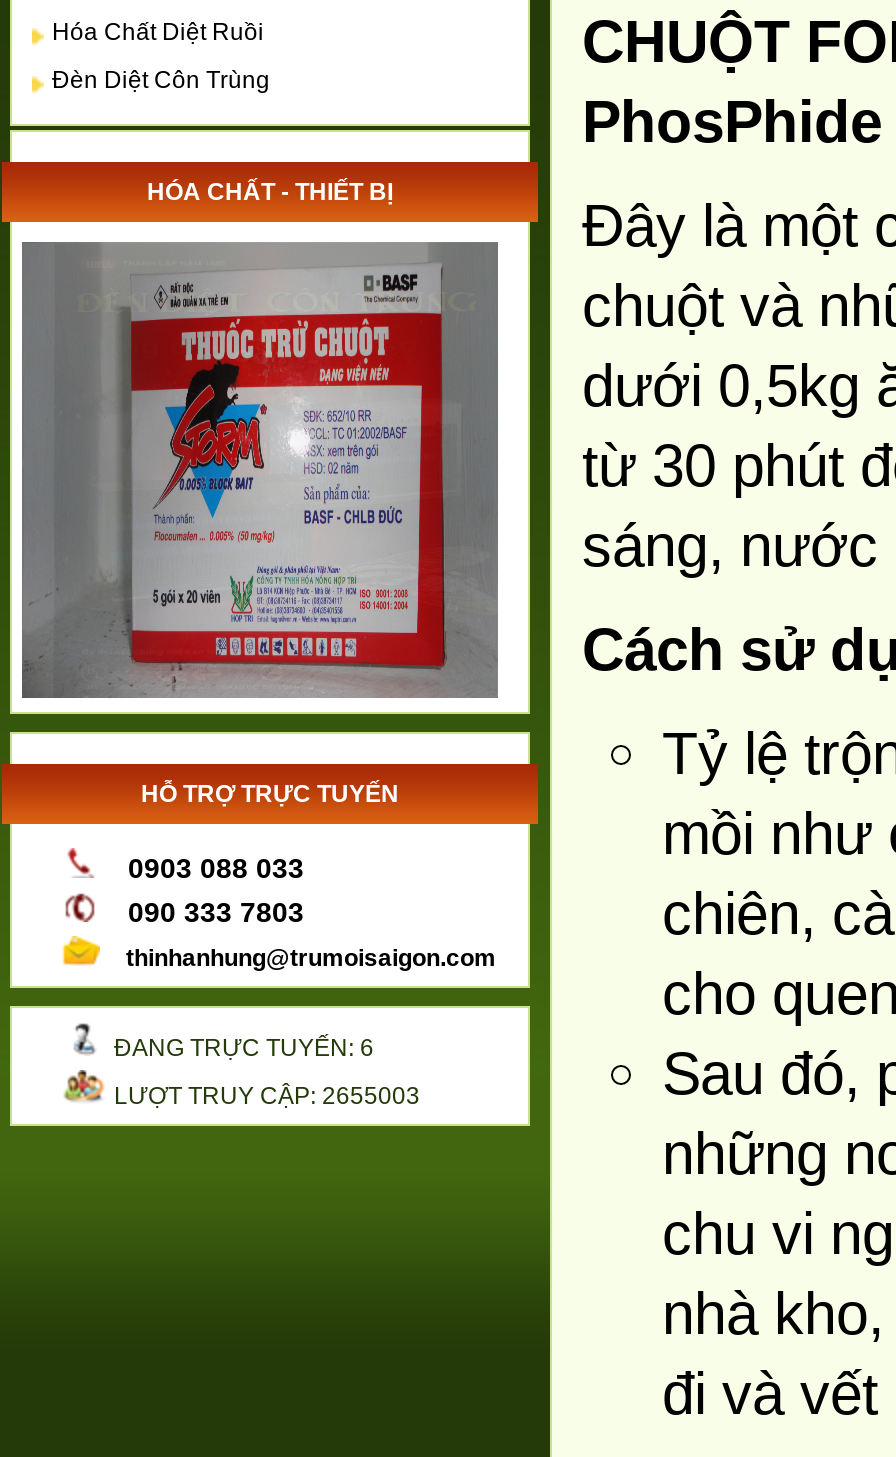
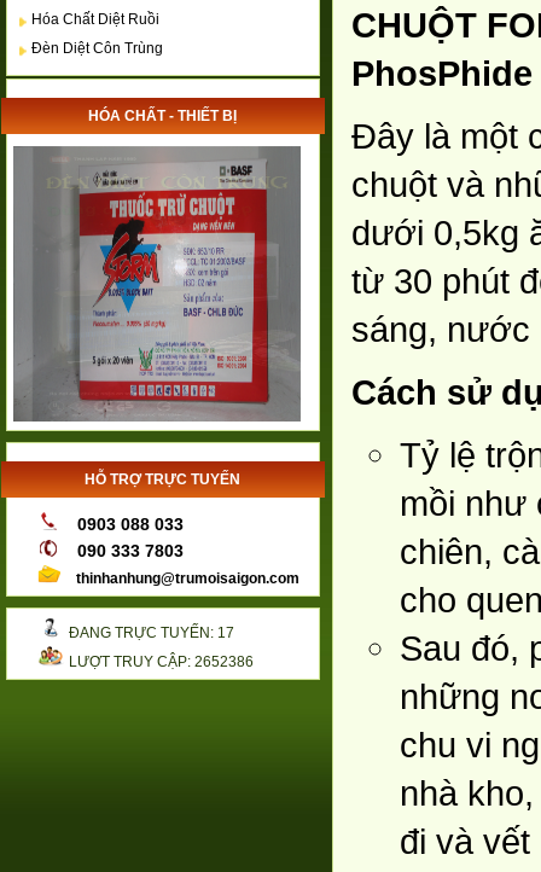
[108,1034,374,1062] ĐANG TRỰC TUYẾN: 6 -> [65,624,234,641] ĐANG TRỰC TUYẾN: 17
[108,1082,420,1110] LƯỢT TRUY CẬP: 2655003 -> [65,653,254,670] LƯỢT TRUY CẬP: 2652386

